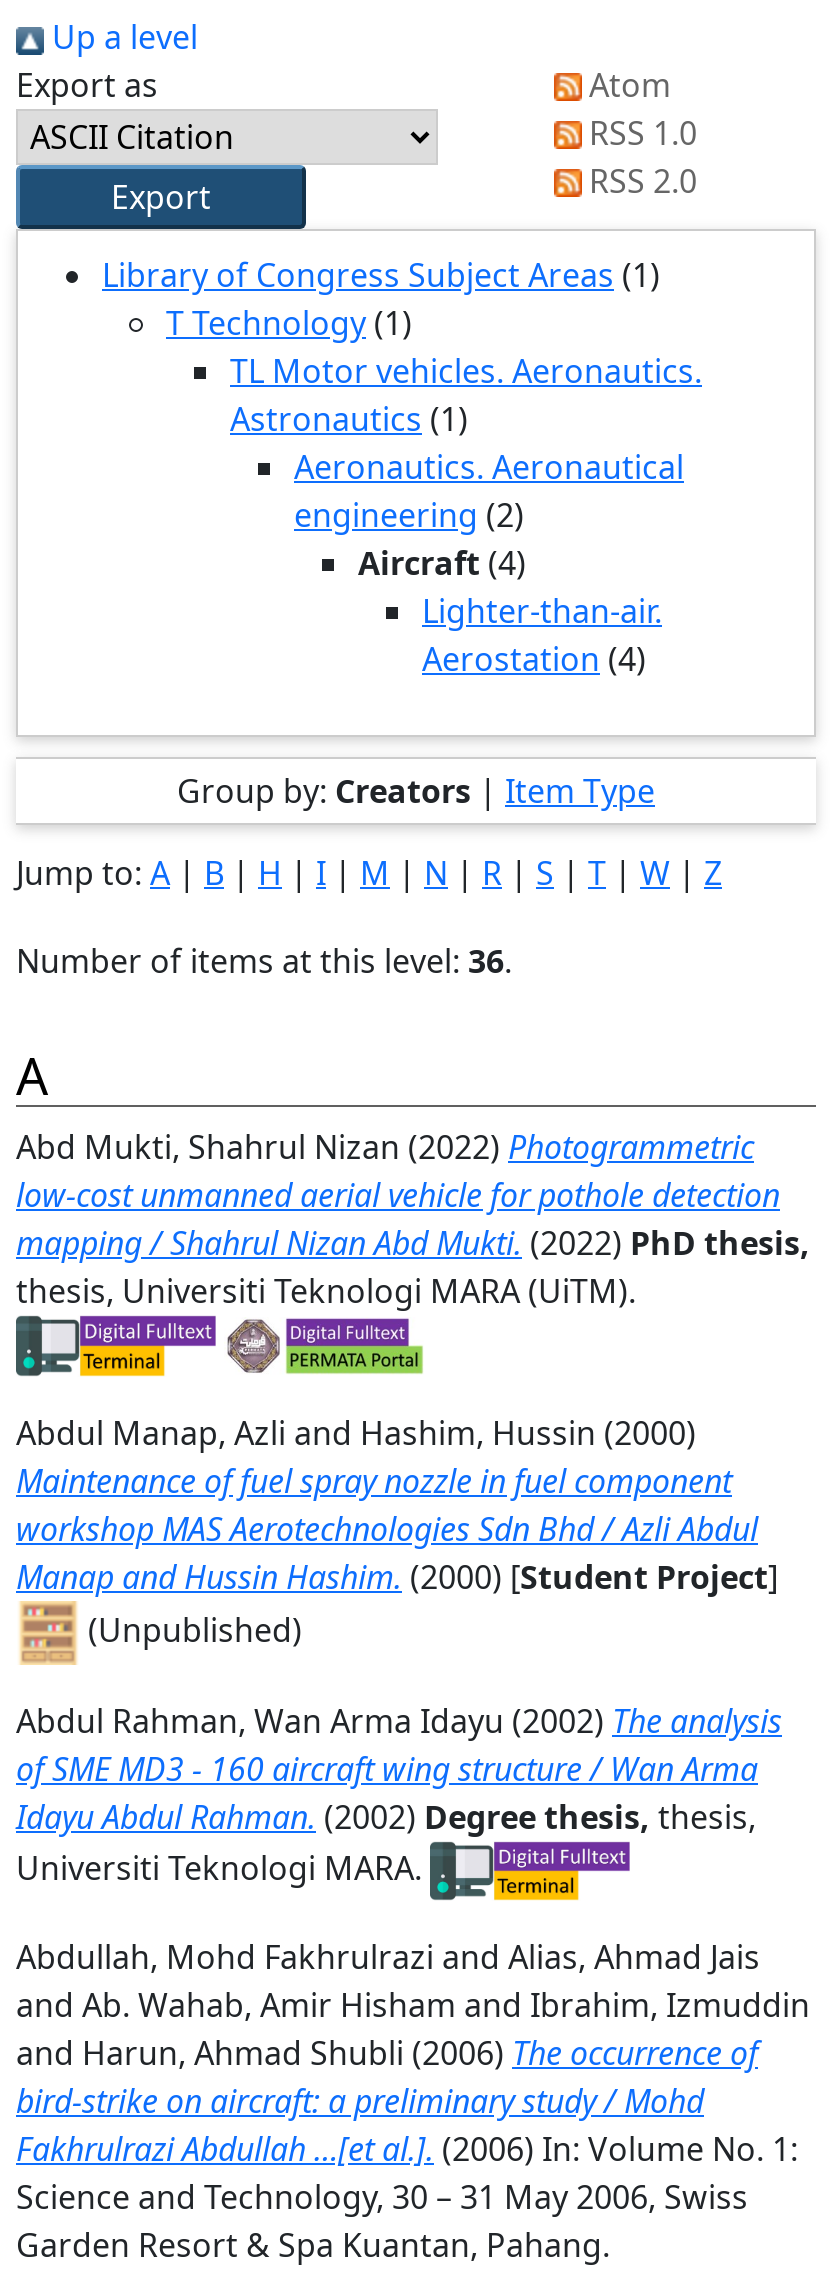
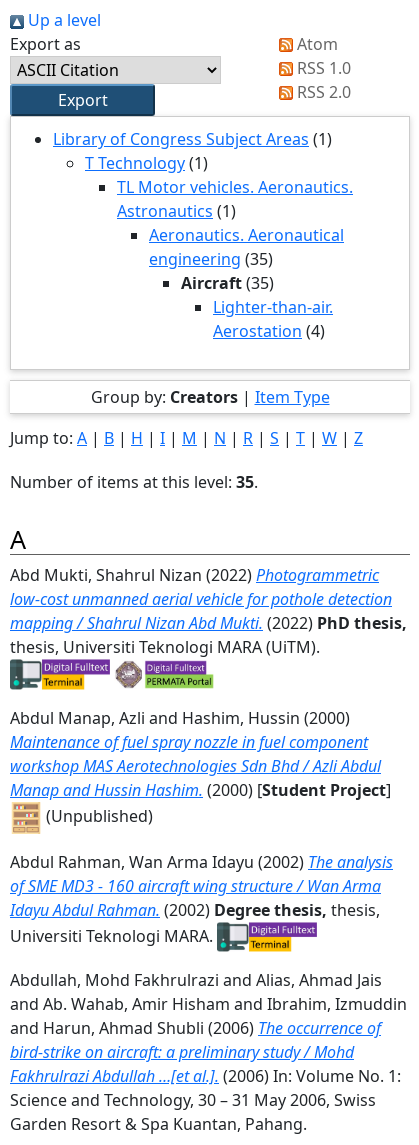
[294,493,524,537] engineering (2) -> [149,248,273,270] engineering (35)
[358,541,526,585] Aircraft (4) -> [181,272,274,294] Aircraft (35)
[16,939,512,983] Number of items at this level: 36. -> [10,471,258,493] Number of items at this level: 35.

